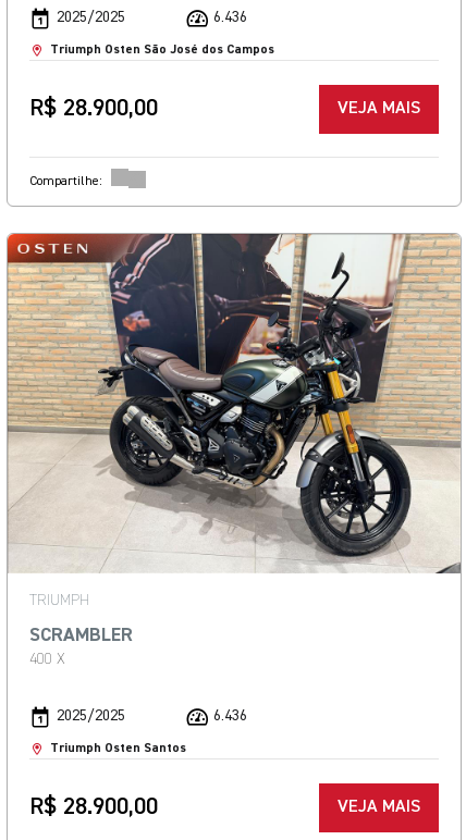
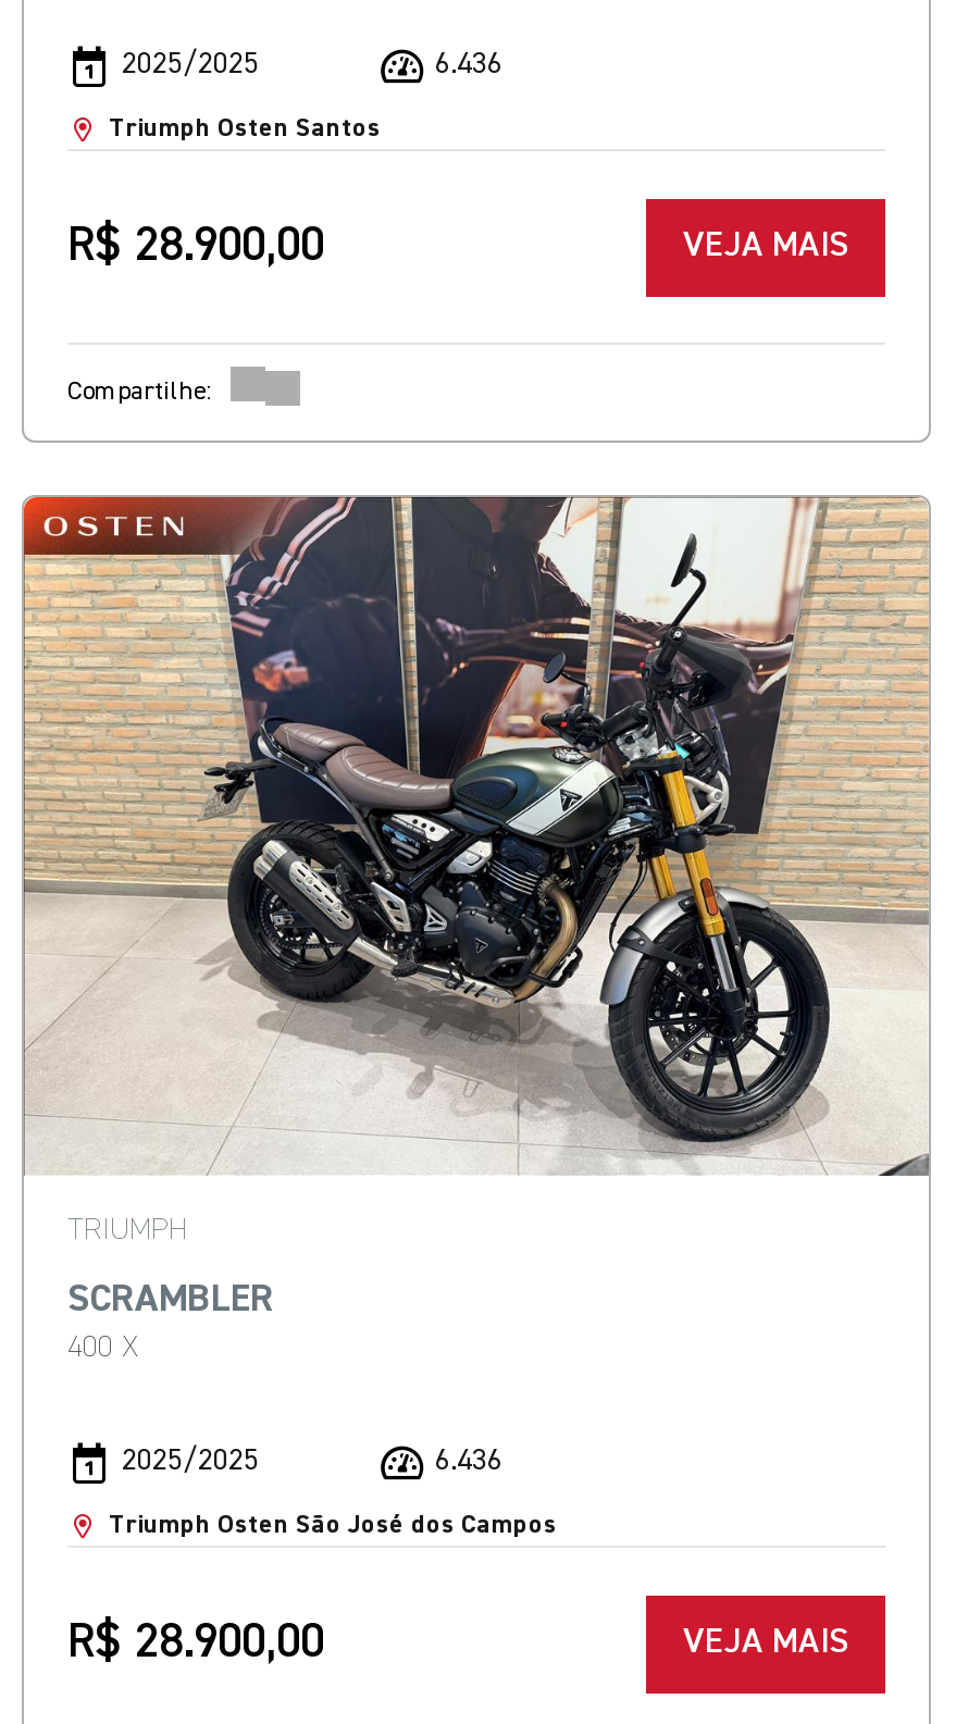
moved [50,44,274,57] -> [109,1513,557,1539]: Triumph Osten São José dos Campos
moved [50,742,186,755] -> [109,116,381,142]: Triumph Osten Santos

